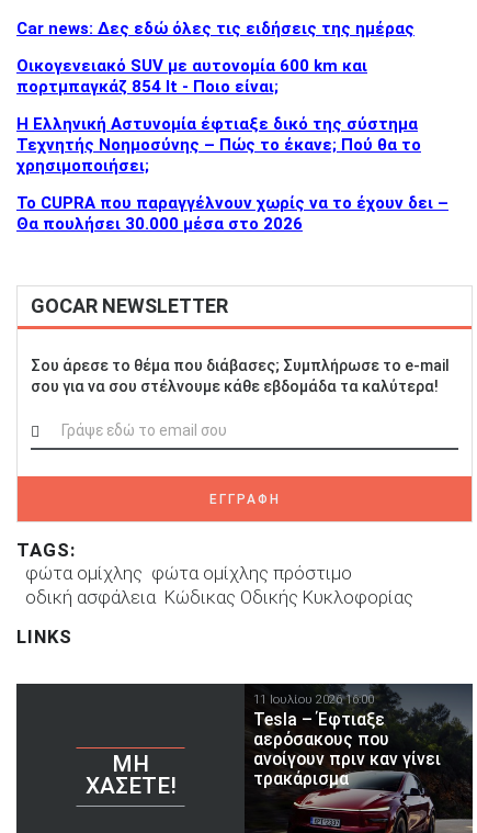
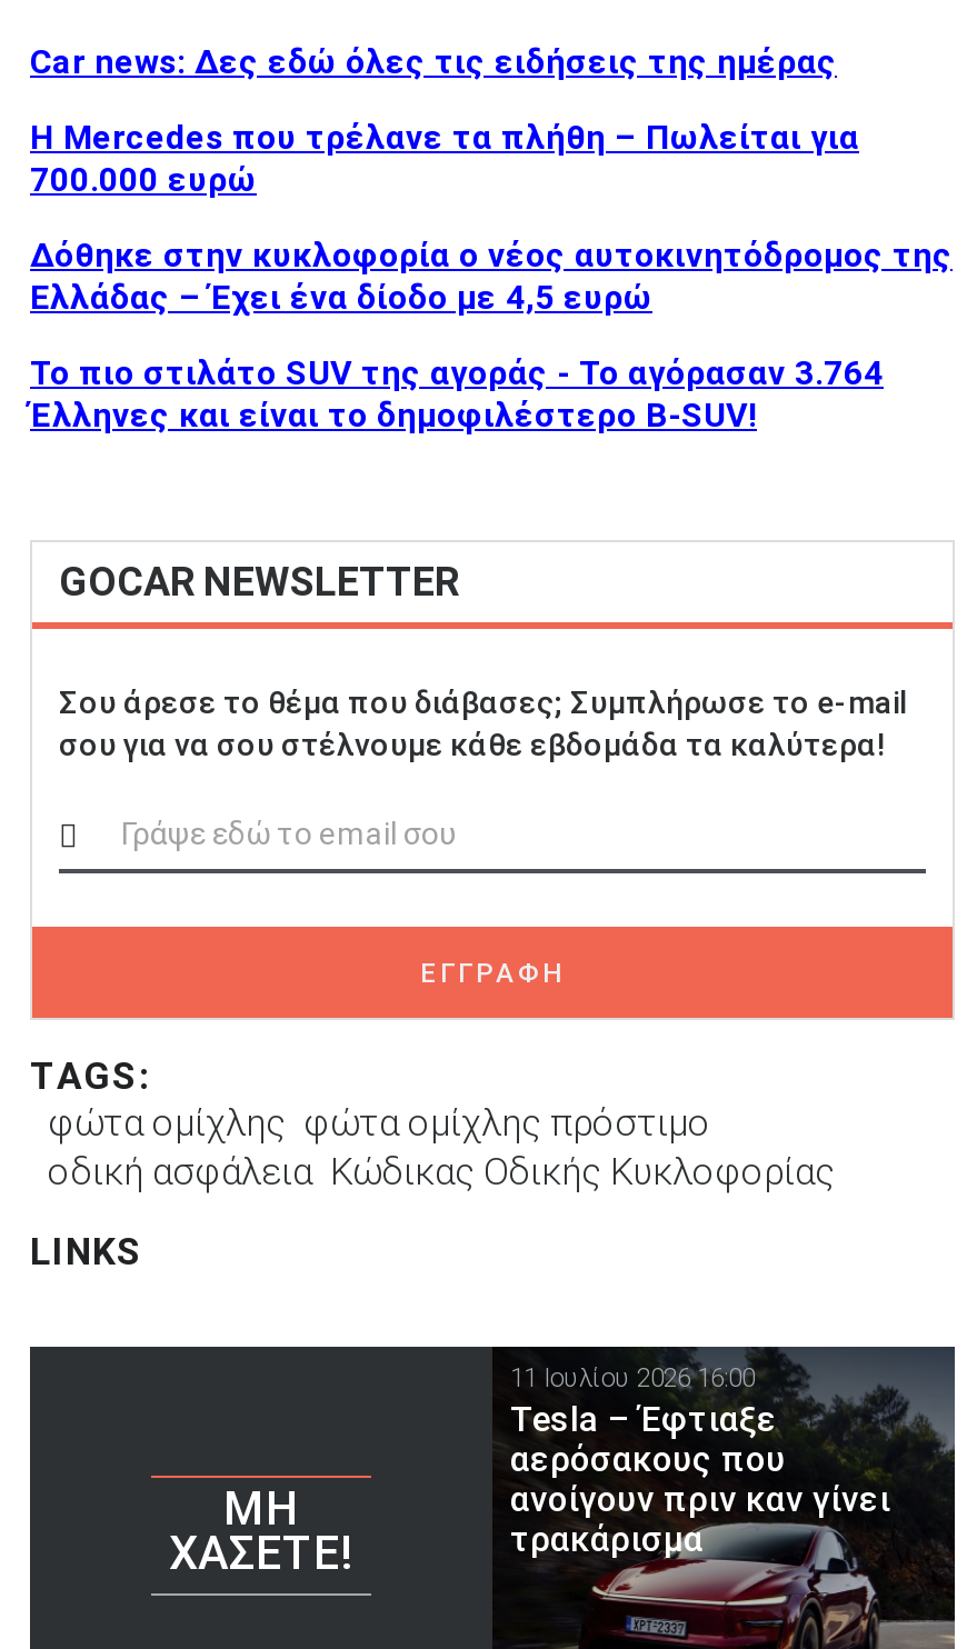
[16,56,367,97] Οικογενειακό SUV με αυτονομία 600 km και | πορτμπαγκάζ 854 lt - Ποιο είναι; -> [30,118,859,201] Η Mercedes που τρέλανε τα πλήθη – Πωλείται για | 700.000 ευρώ
[16,114,421,176] Η Ελληνική Αστυνομία έφτιαξε δικό της σύστημα | Τεχνητής Νοημοσύνης – Πώς το έκανε; Πού θα το | χρησιμοποιήσει; -> [30,236,953,318] Δόθηκε στην κυκλοφορία ο νέος αυτοκινητόδρομος της | Ελλάδας – Έχει ένα δίοδο με 4,5 ευρώ
[16,193,448,234] Το CUPRA που παραγγέλνουν χωρίς να το έχουν δει – | Θα πουλήσει 30.000 μέσα στο 2026 -> [30,354,884,436] Το πιο στιλάτο SUV της αγοράς - Το αγόρασαν 3.764 | Έλληνες και είναι το δημοφιλέστερο B-SUV!

